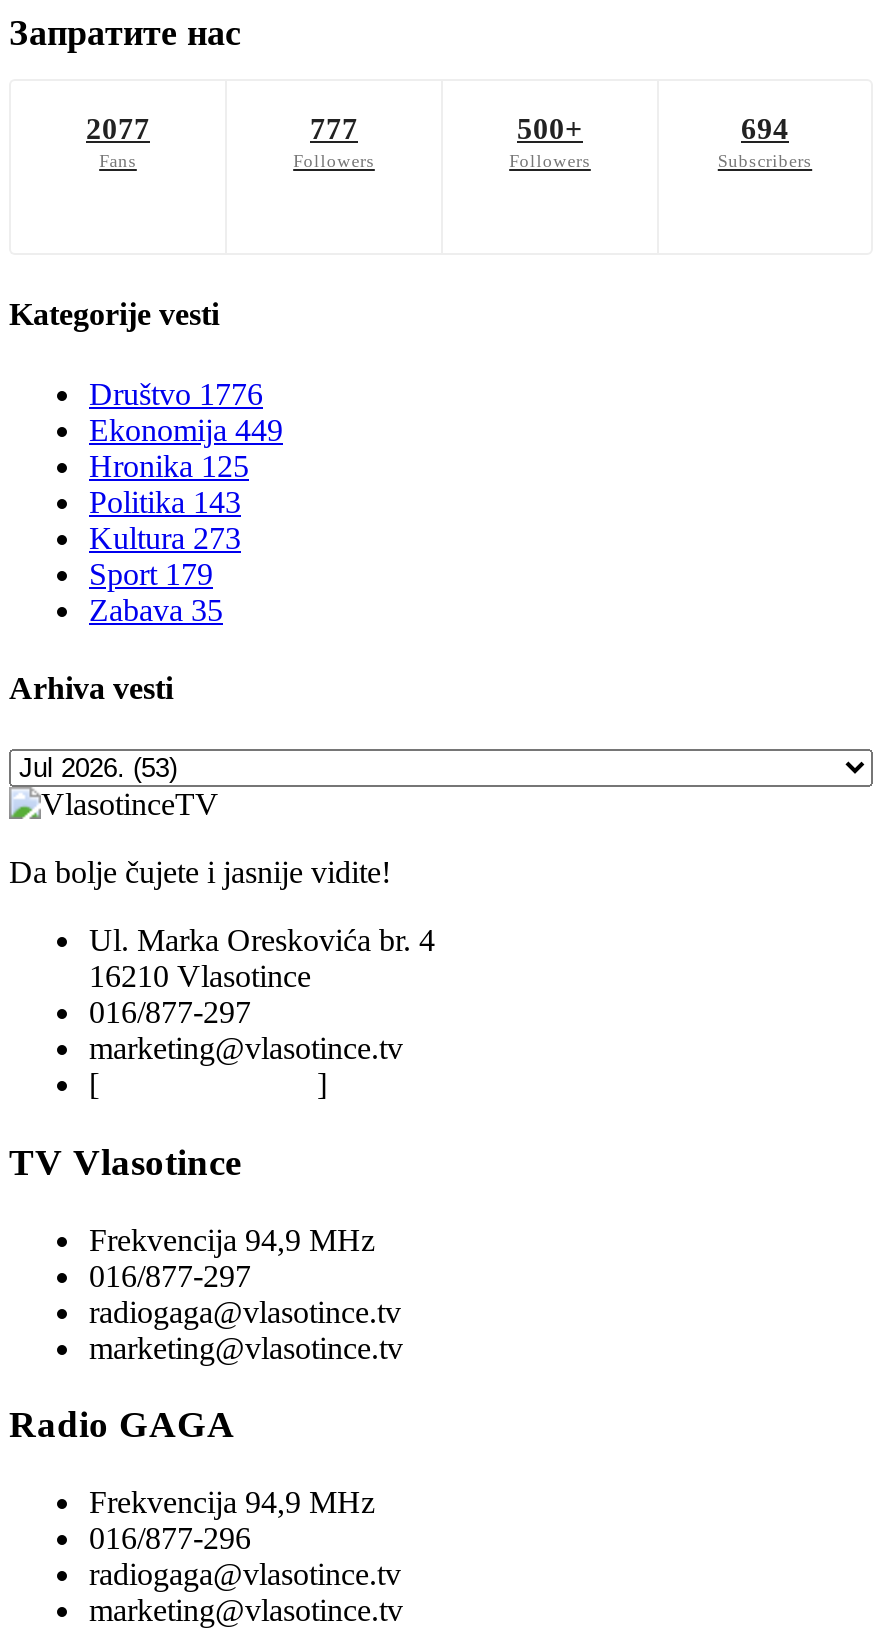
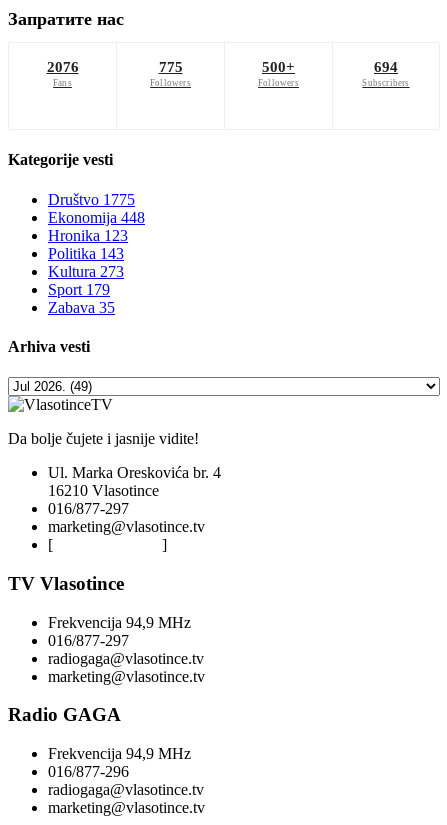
[86,113,150,145] 2077 -> [46,59,78,75] 2076
[310,113,358,145] 777 -> [158,59,182,75] 775
[89,376,263,410] Društvo 1776 -> [48,191,135,208] Društvo 1775
[89,412,283,446] Ekonomija 449 -> [48,209,145,226] Ekonomija 448
[89,448,249,482] Hronika 125 -> [48,227,128,244] Hronika 123

